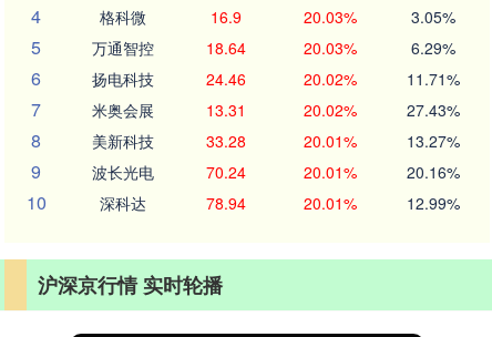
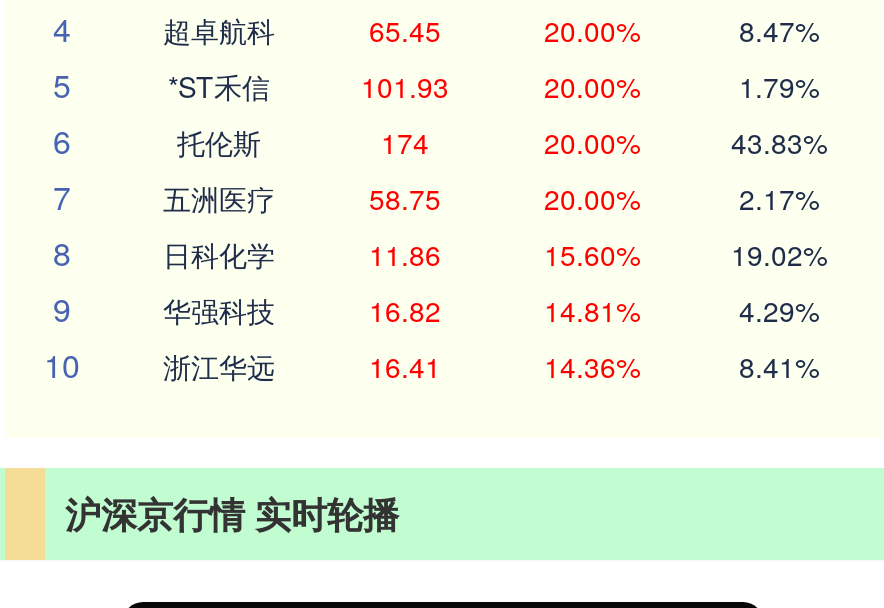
[100,6,455,28] 格科微 | 16.9 | 20.03% | 3.05% -> [163,10,819,50] 超卓航科 | 65.45 | 20.00% | 8.47%
[92,37,455,59] 万通智控 | 18.64 | 20.03% | 6.29% -> [168,66,819,106] *ST禾信 | 101.93 | 20.00% | 1.79%
[92,68,460,90] 扬电科技 | 24.46 | 20.02% | 11.71% -> [177,122,827,162] 托伦斯 | 174 | 20.00% | 43.83%
[92,99,460,121] 米奥会展 | 13.31 | 20.02% | 27.43% -> [163,178,819,218] 五洲医疗 | 58.75 | 20.00% | 2.17%
[92,130,460,152] 美新科技 | 33.28 | 20.01% | 13.27% -> [163,234,827,274] 日科化学 | 11.86 | 15.60% | 19.02%
[92,161,460,183] 波长光电 | 70.24 | 20.01% | 20.16% -> [163,290,819,330] 华强科技 | 16.82 | 14.81% | 4.29%
[100,192,460,214] 深科达 | 78.94 | 20.01% | 12.99% -> [163,346,819,386] 浙江华远 | 16.41 | 14.36% | 8.41%

